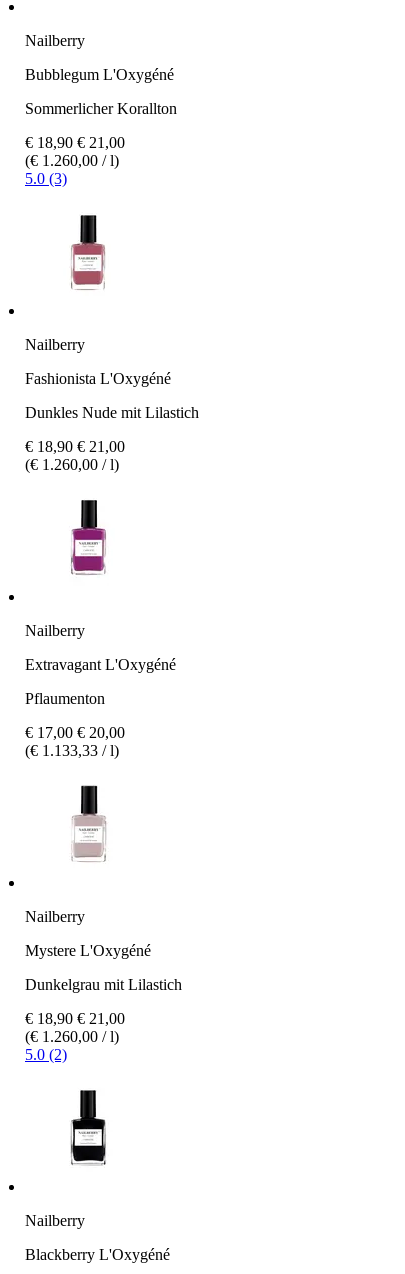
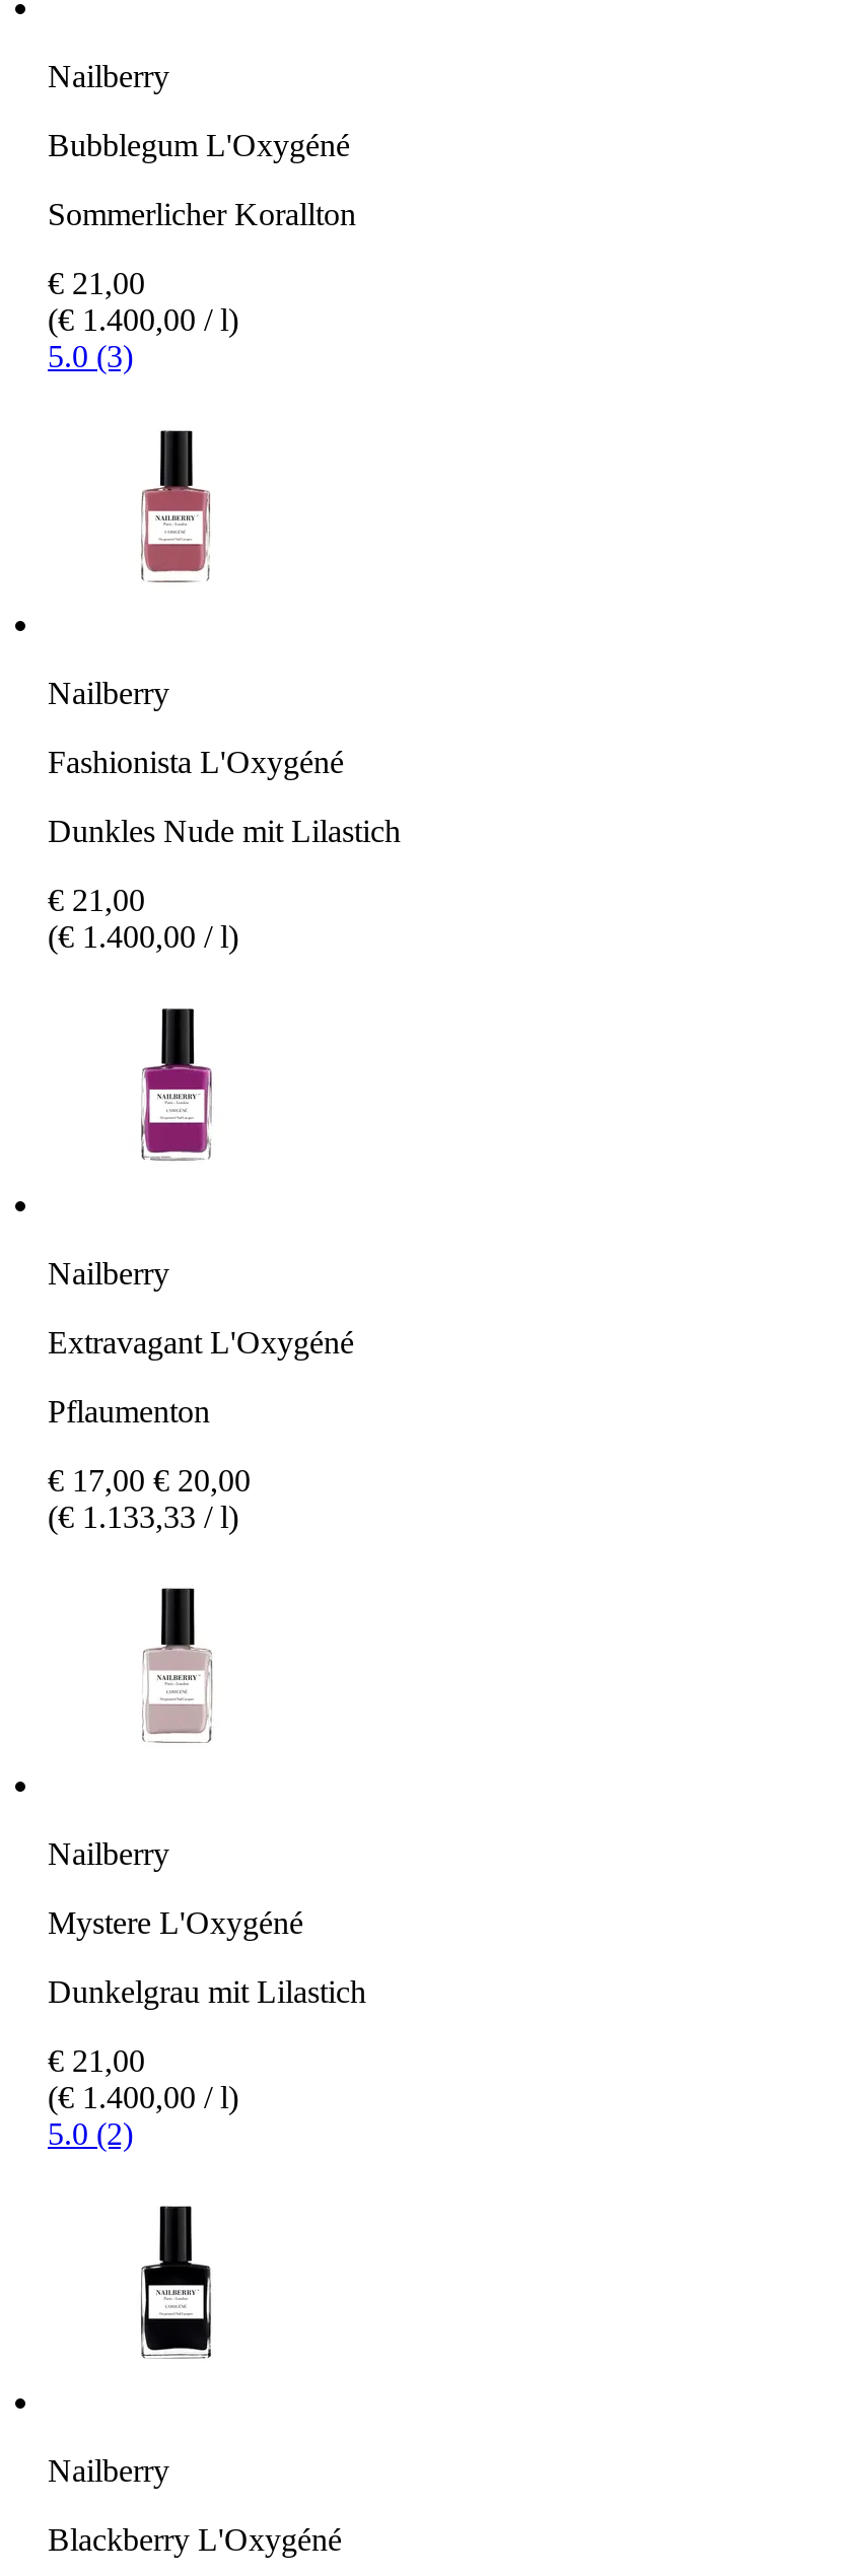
[25,134,125,169] € 18,90 € 21,00 | (€ 1.260,00 / l) -> [48,265,238,336] € 21,00 | (€ 1.400,00 / l)
[25,438,125,473] € 18,90 € 21,00 | (€ 1.260,00 / l) -> [48,882,238,953] € 21,00 | (€ 1.400,00 / l)
[25,1010,125,1045] € 18,90 € 21,00 | (€ 1.260,00 / l) -> [48,2043,238,2114] € 21,00 | (€ 1.400,00 / l)

